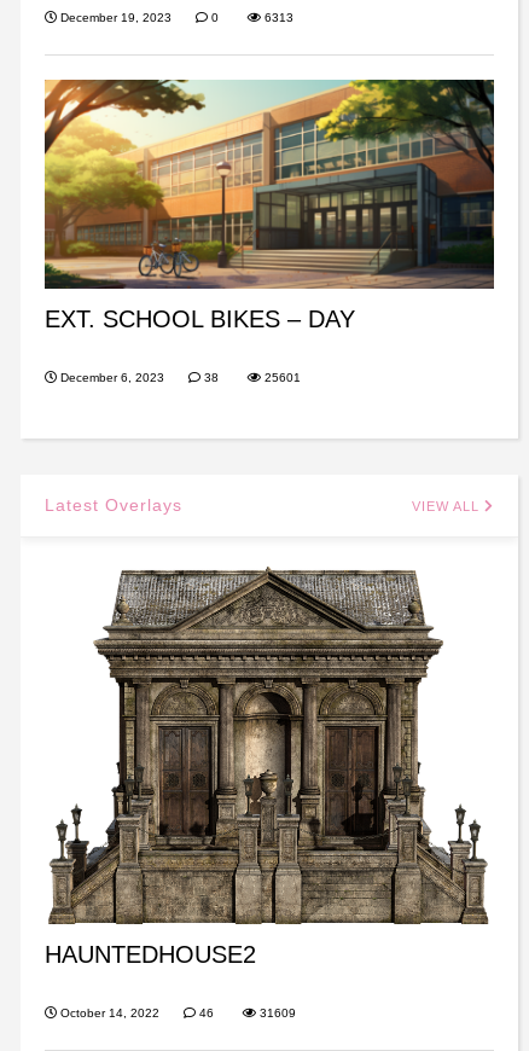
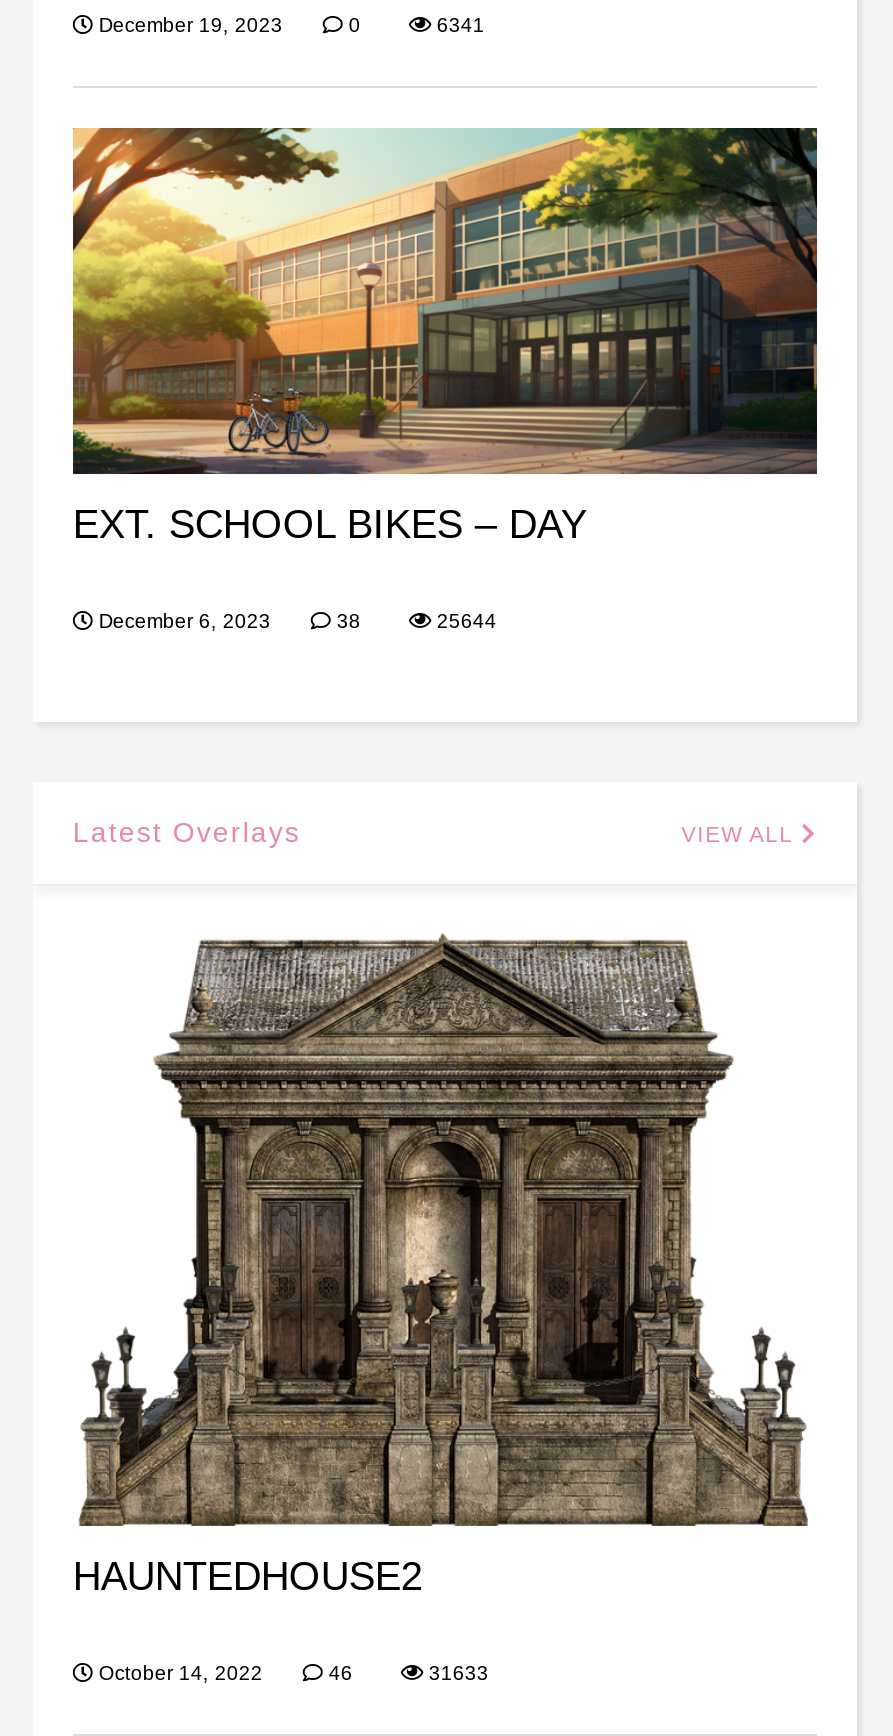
[264,11,293,24] 6313 -> [437,14,485,36] 6341
[264,371,301,384] 25601 -> [437,610,497,632] 25644
[260,1006,296,1020] 31609 -> [429,1662,489,1684] 31633

